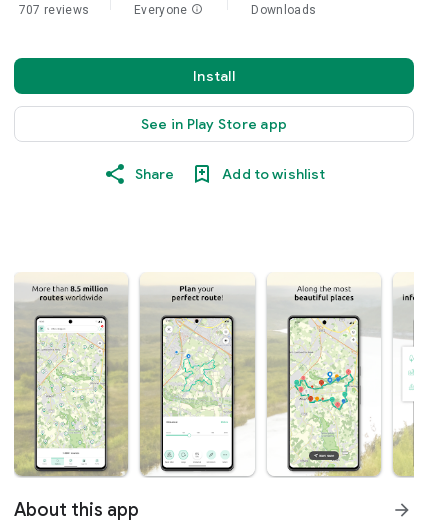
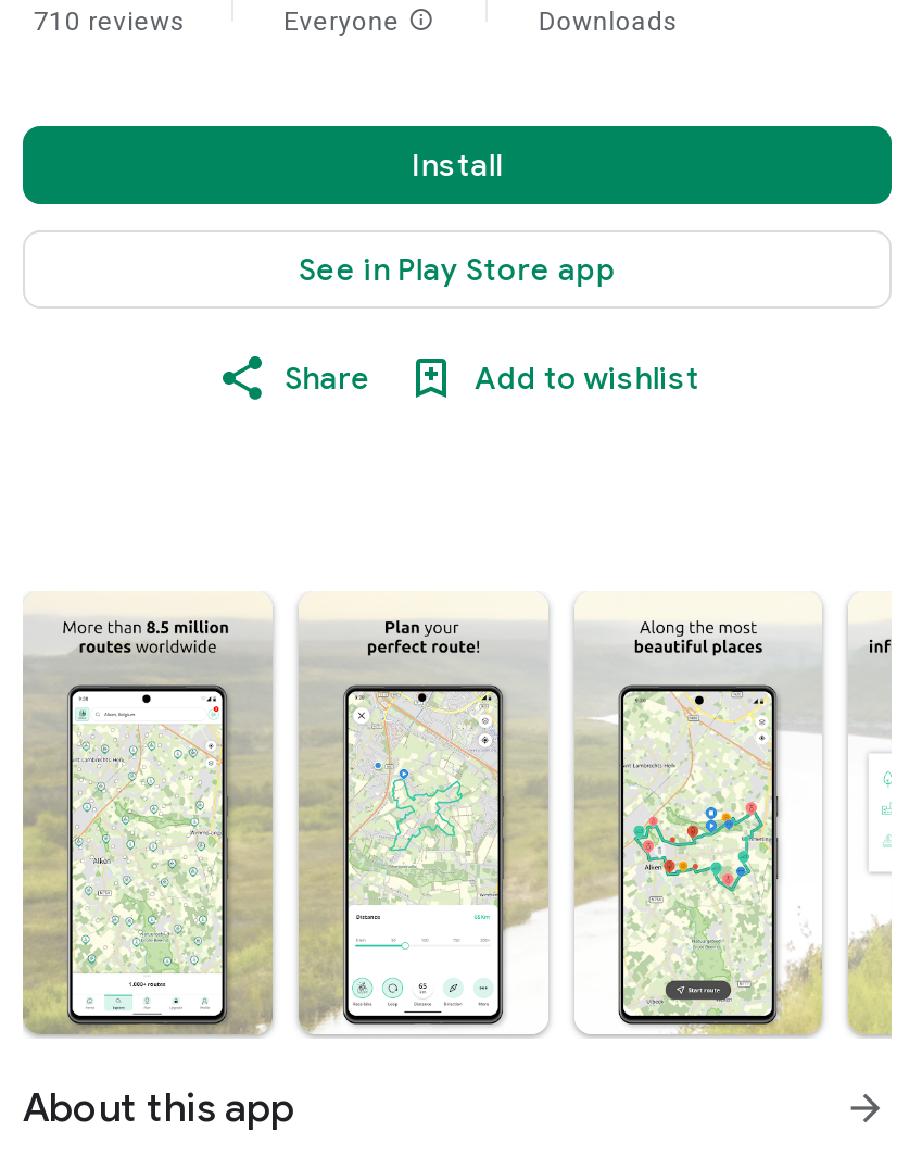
[19,3,89,17] 707 reviews -> [33,7,186,37] 710 reviews

